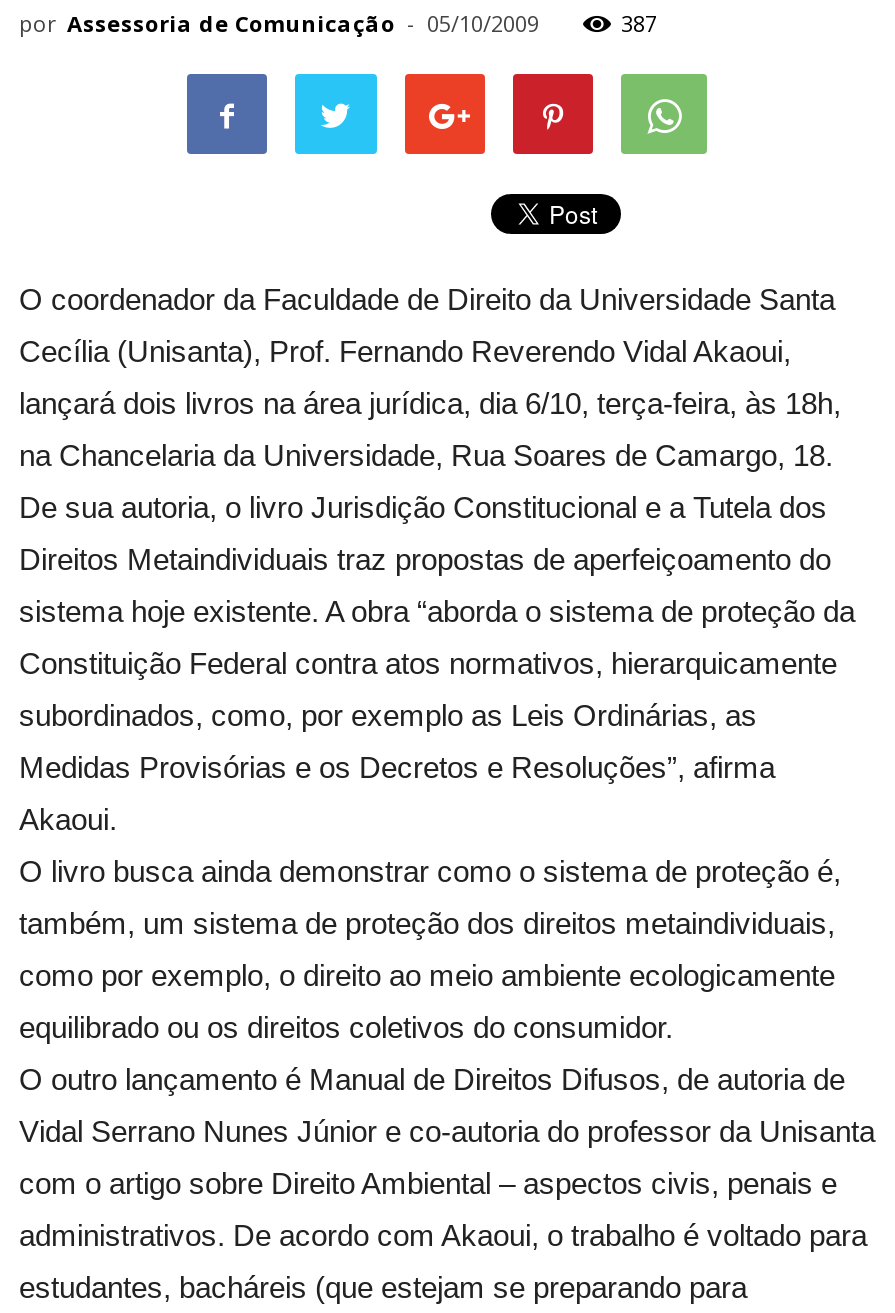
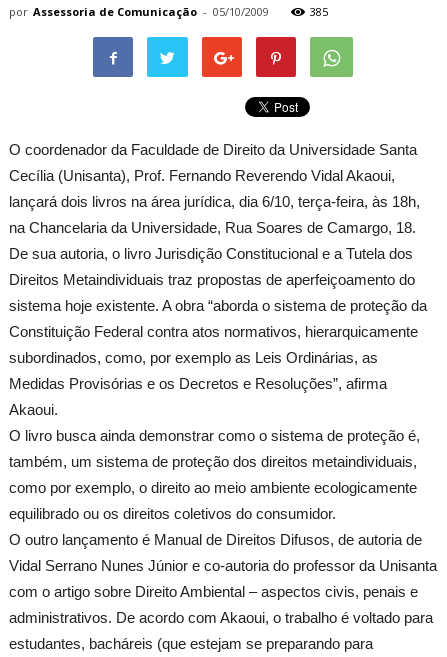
[621,8,657,38] 387 -> [310,4,328,19] 385

